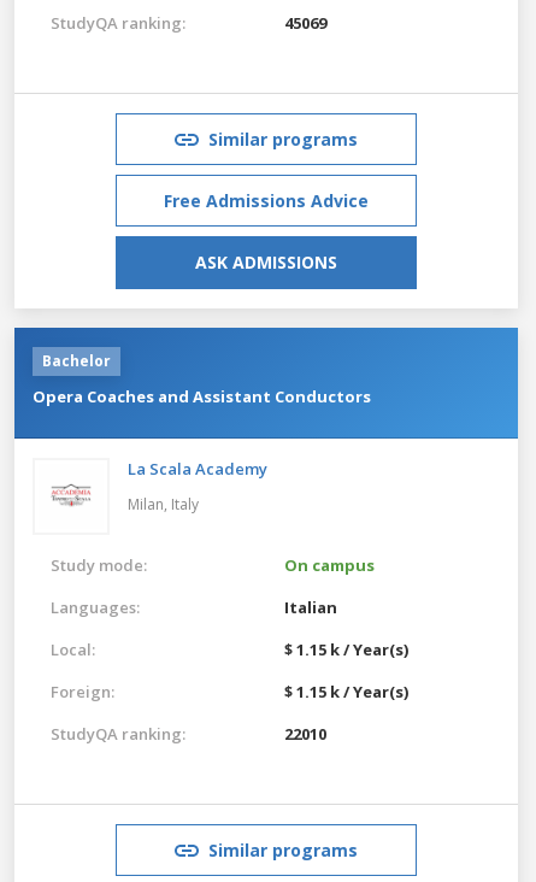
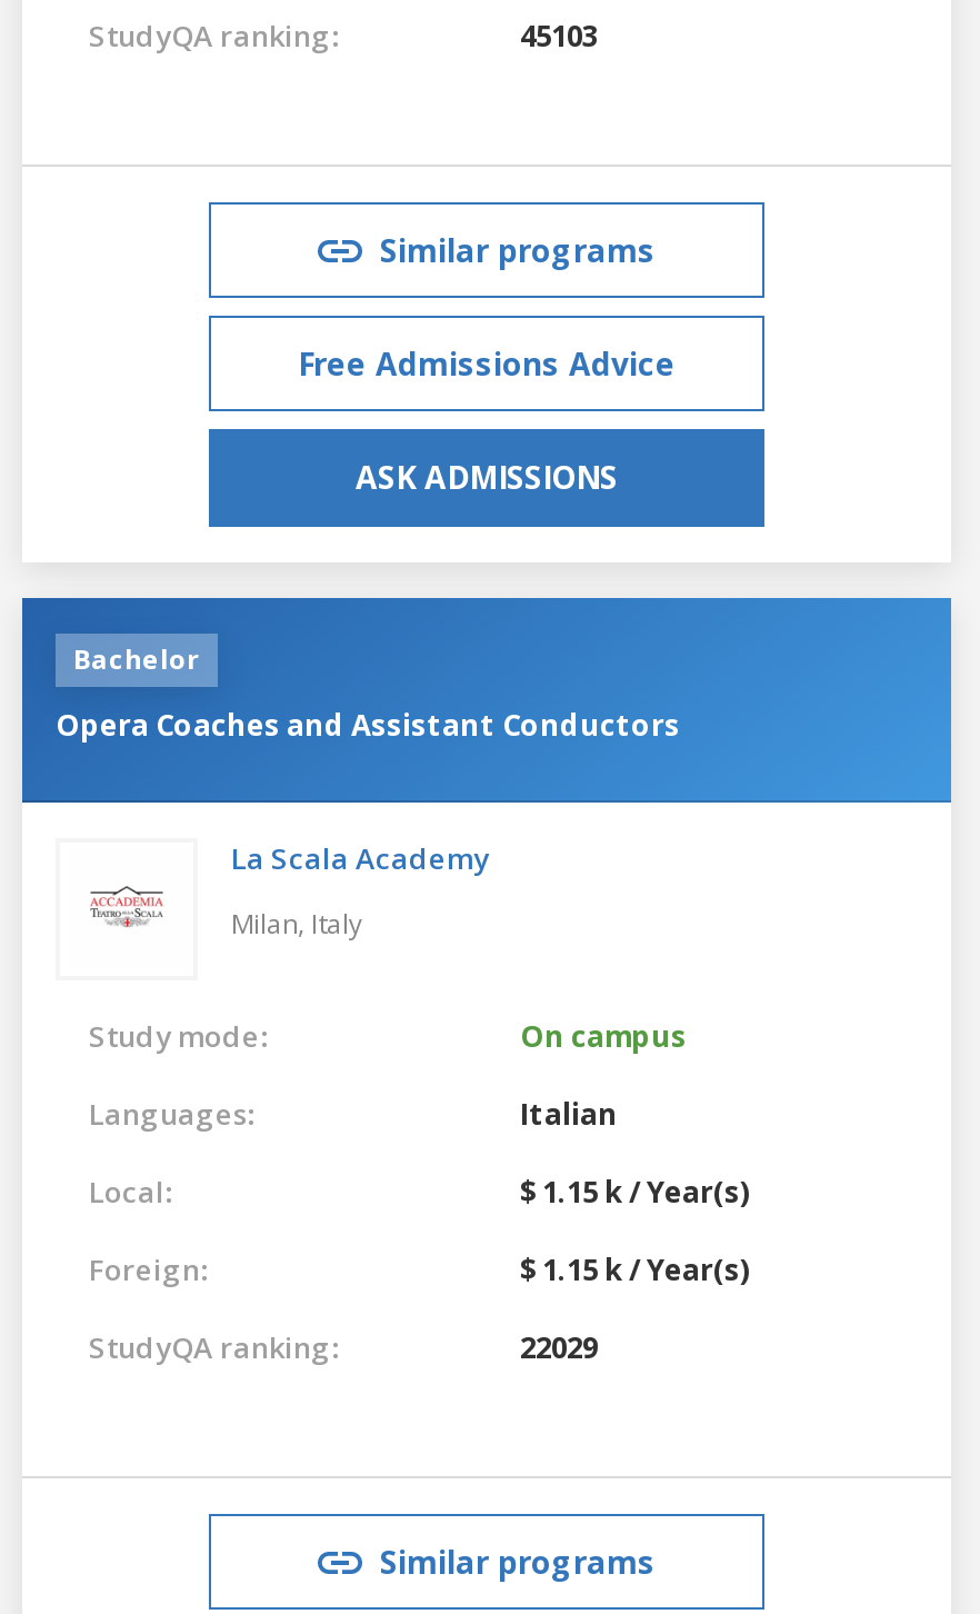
[284,12,326,33] 45069 -> [520,15,598,55] 45103
[284,723,326,744] 22010 -> [520,1327,598,1367] 22029

